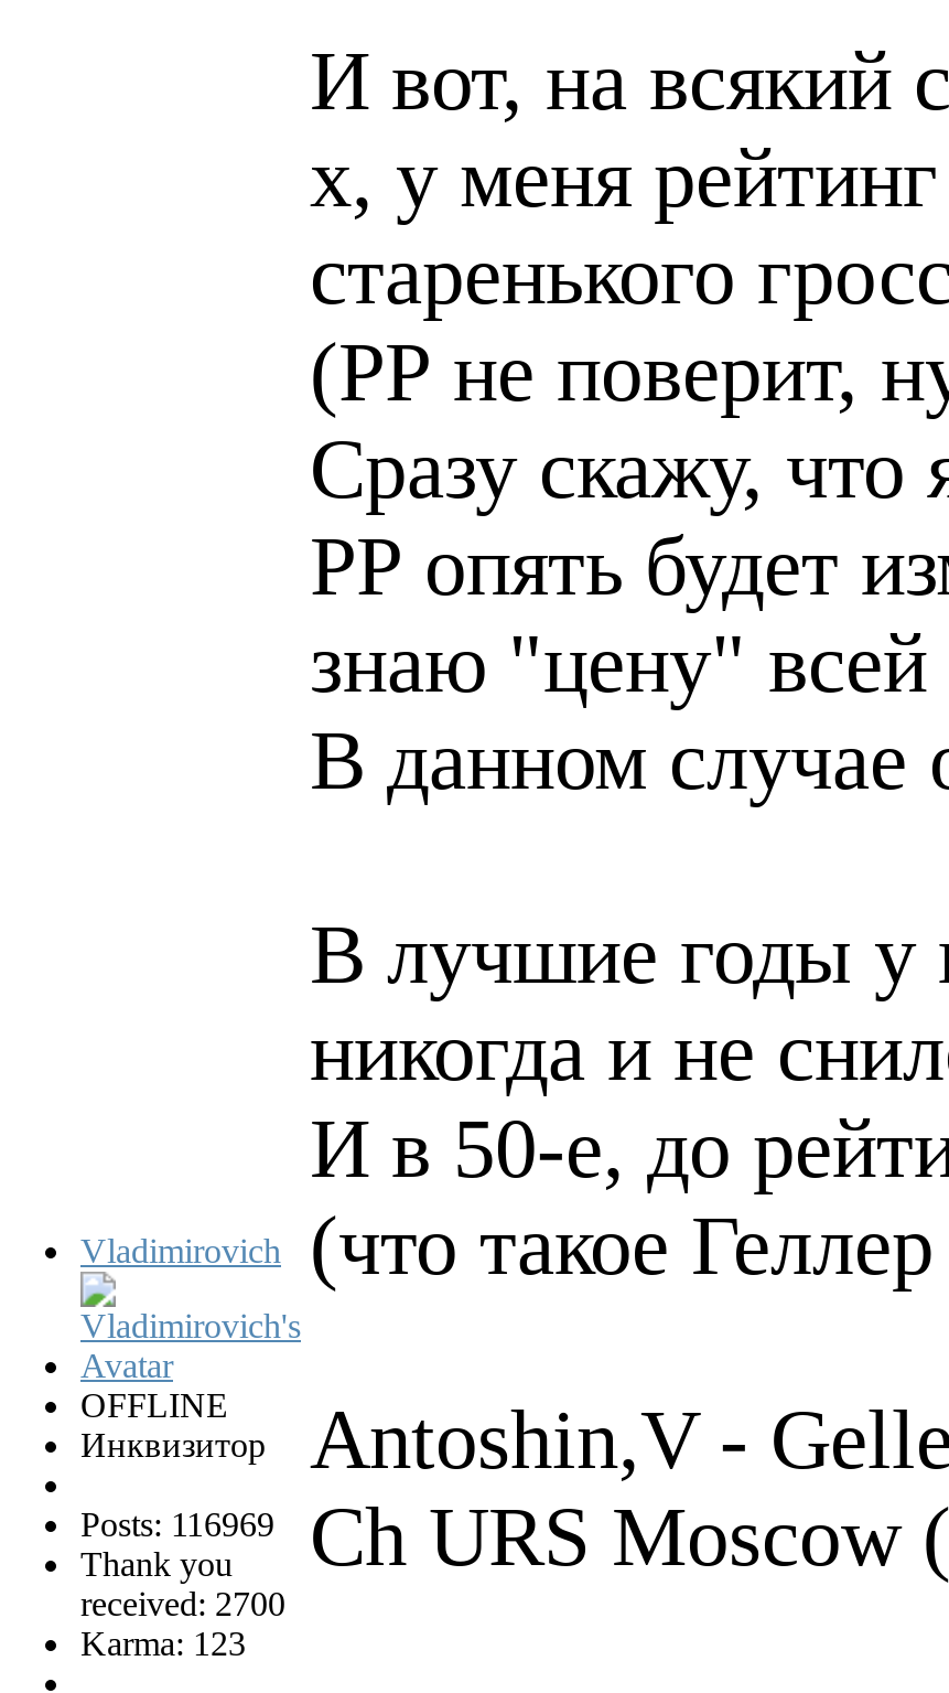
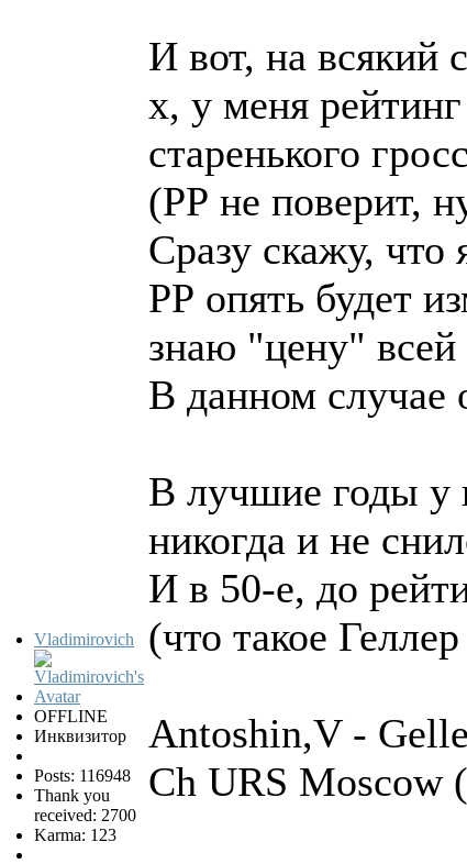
[80,1506,274,1543] Posts: 116969 -> [34,766,131,785] Posts: 116948

